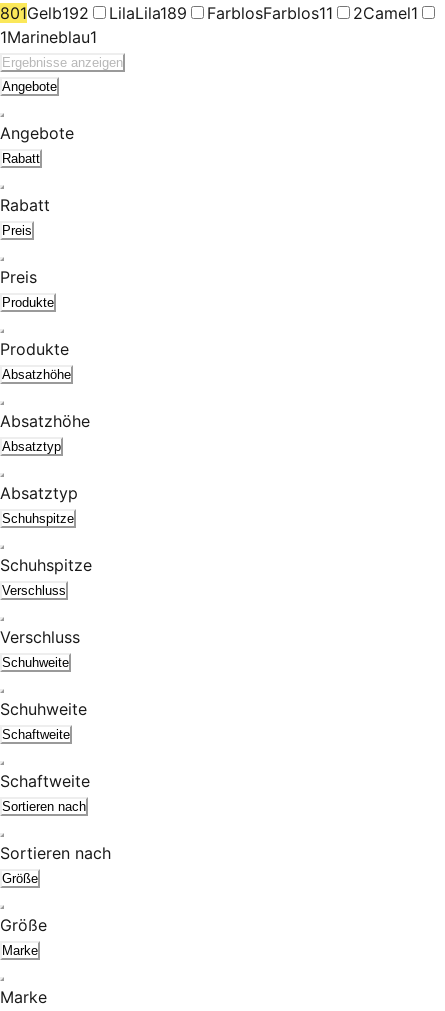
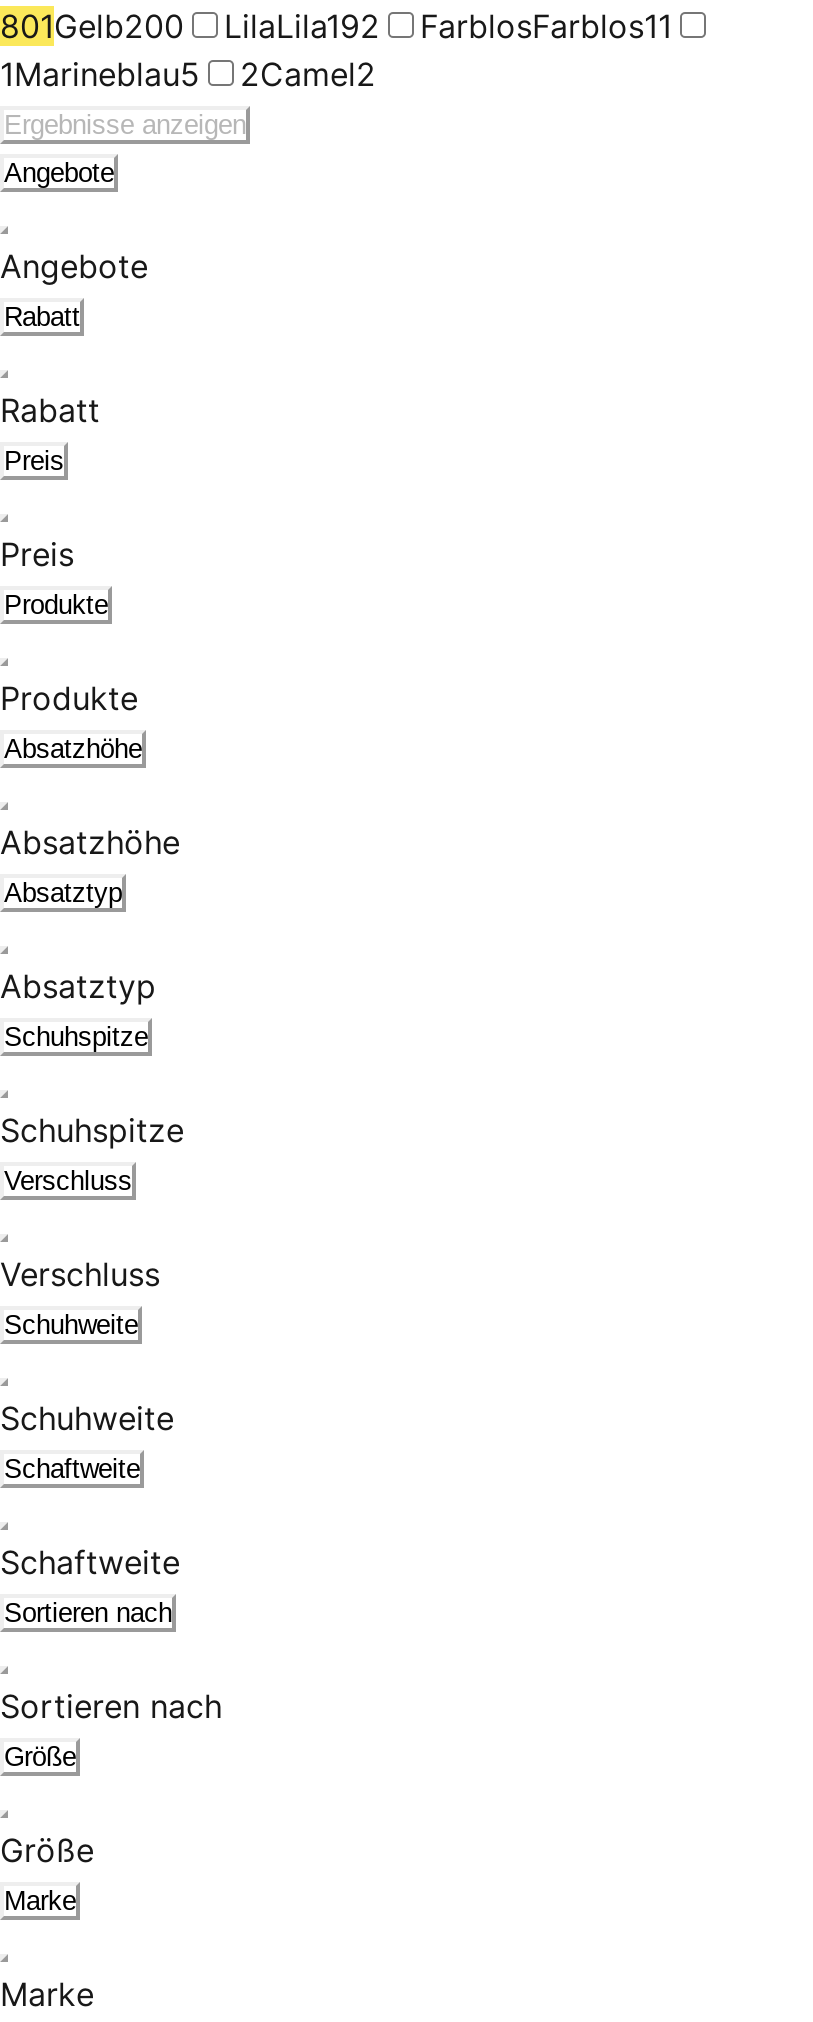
[0,3,89,23] 801Gelb192 -> [0,6,184,46] 801Gelb200
[0,3,418,47] 2Camel1 | 1Marineblau1 -> [0,54,376,94] 1Marineblau5 | 2Camel2
[109,3,187,23] LilaLila189 -> [224,6,380,46] LilaLila192

